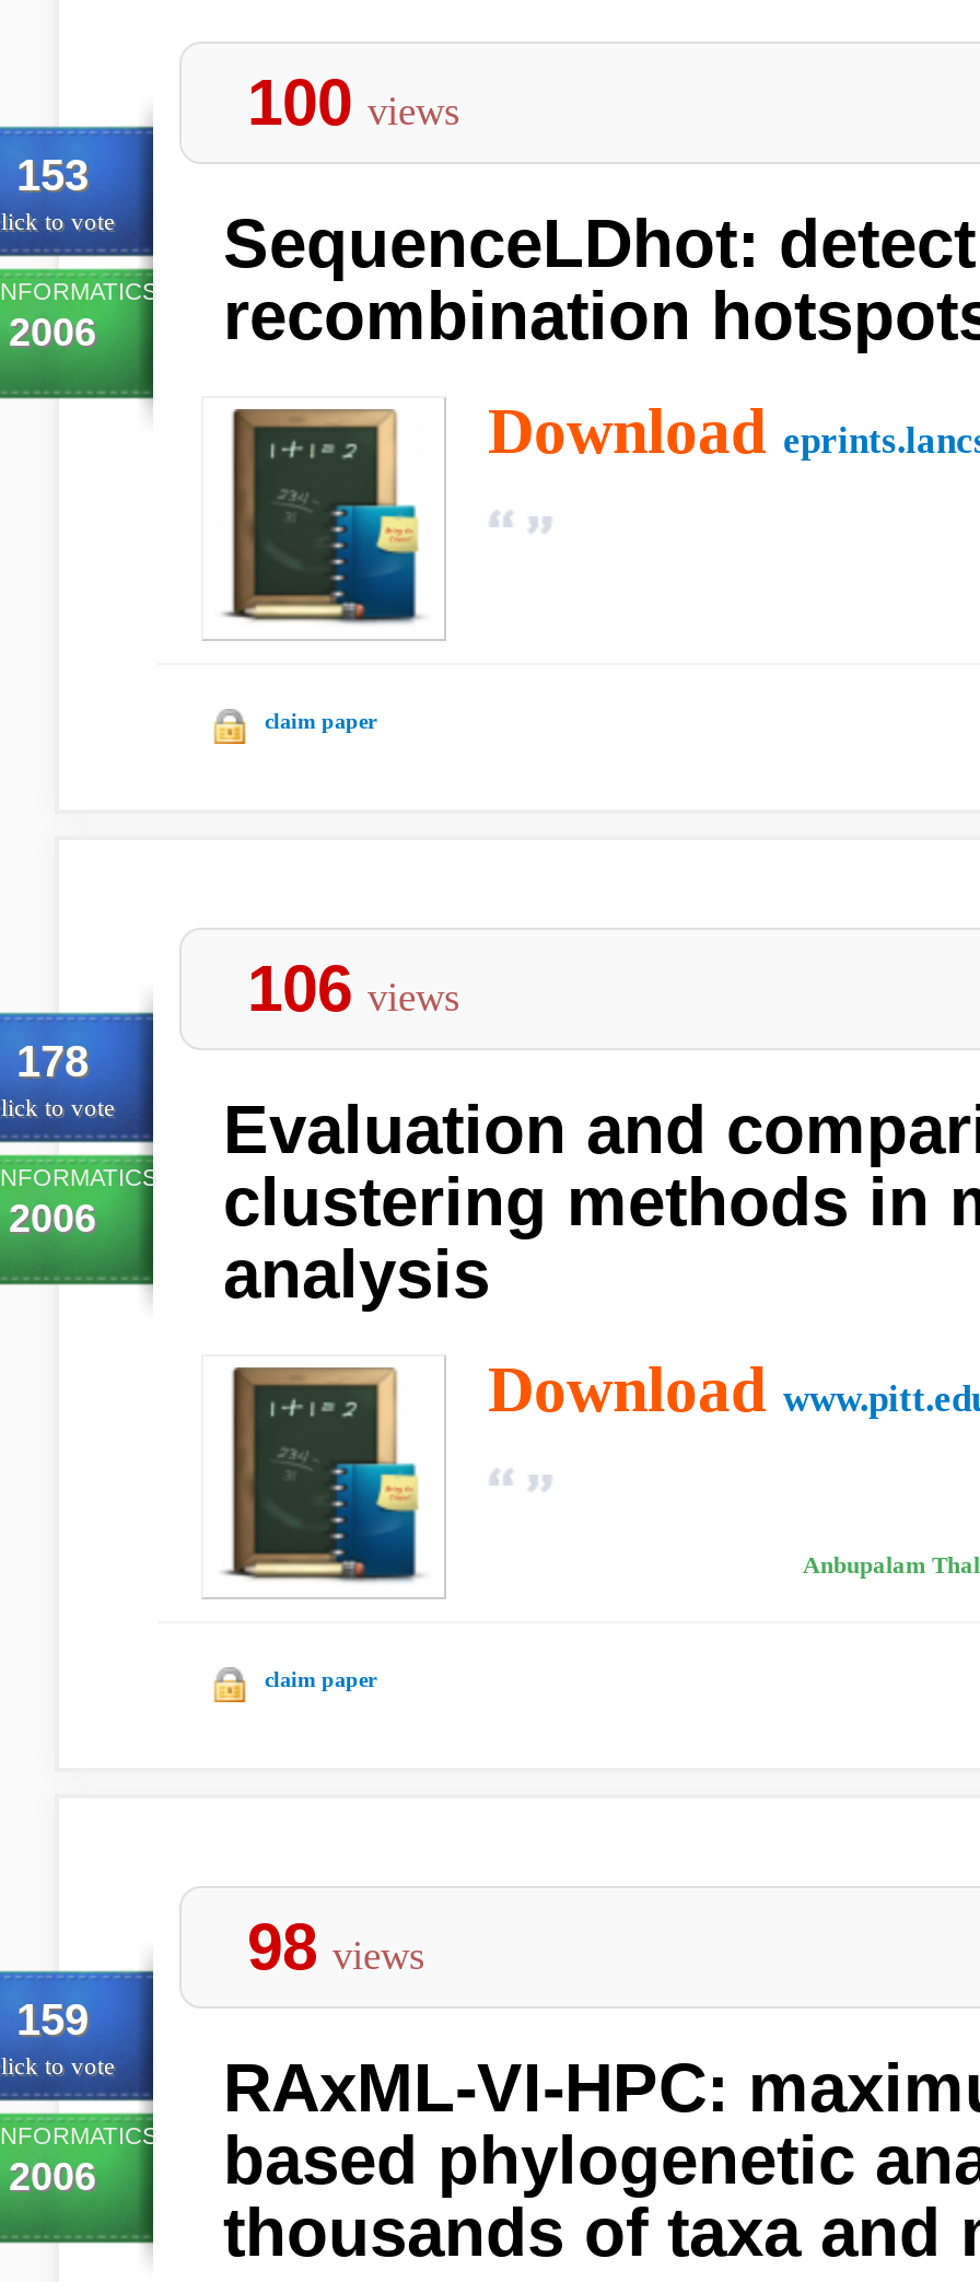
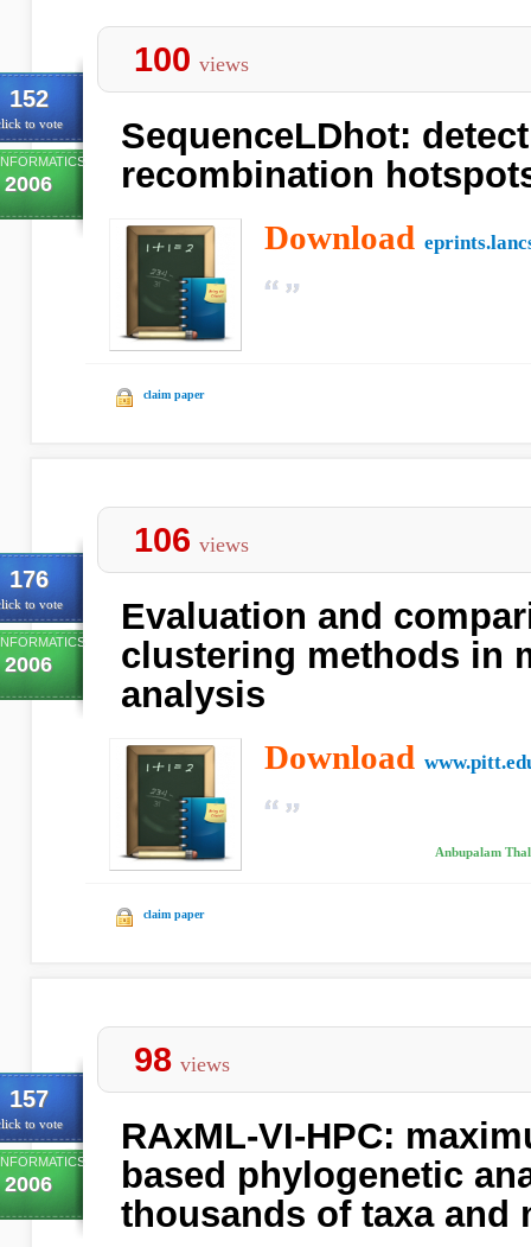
[16,151,89,199] 153 -> [9,85,48,112] 152
[16,1037,89,1085] 178 -> [9,566,48,592] 176
[16,1995,89,2044] 159 -> [9,1086,48,1112] 157

